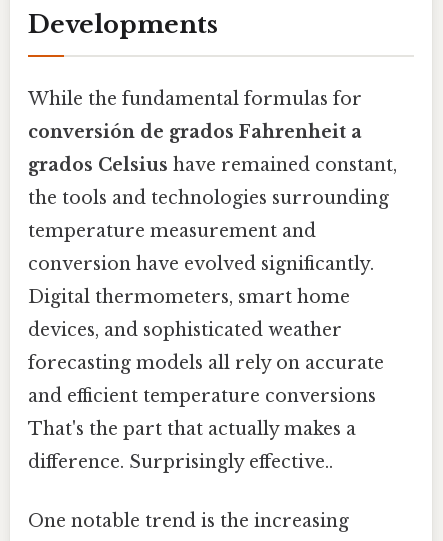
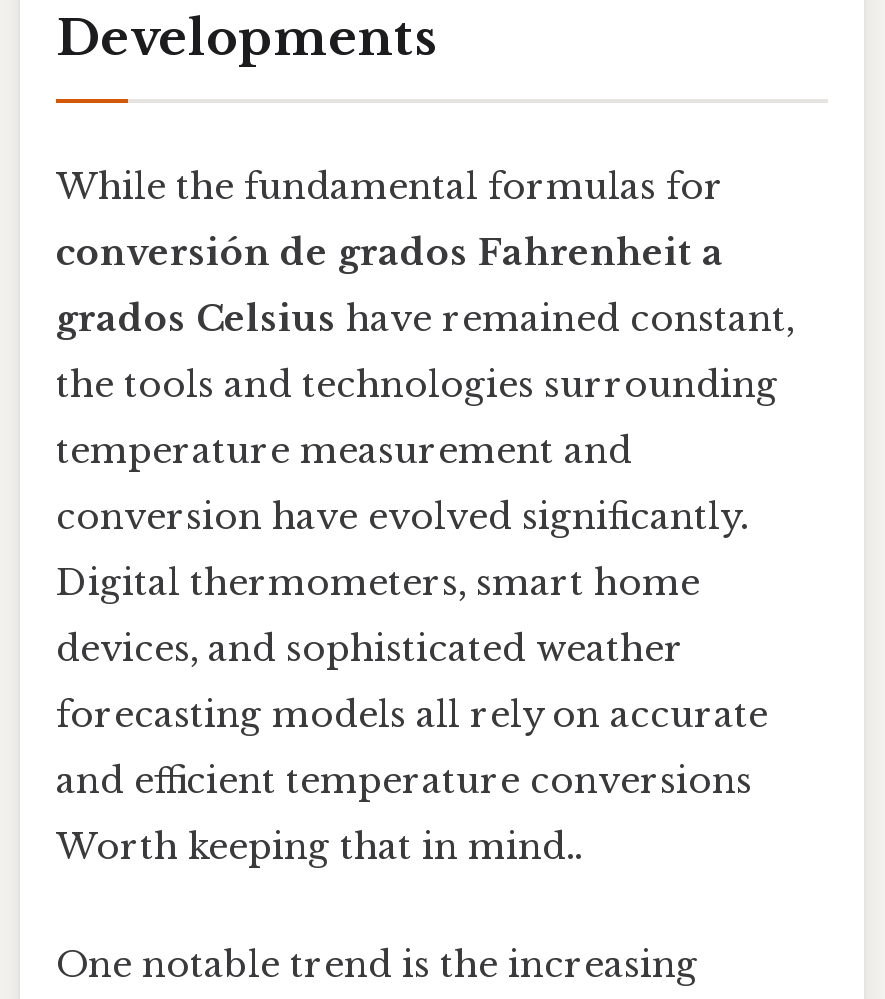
[28,418,356,473] That's the part that actually makes a | difference. Surprisingly effective.. -> [56,825,582,869] Worth keeping that in mind..

